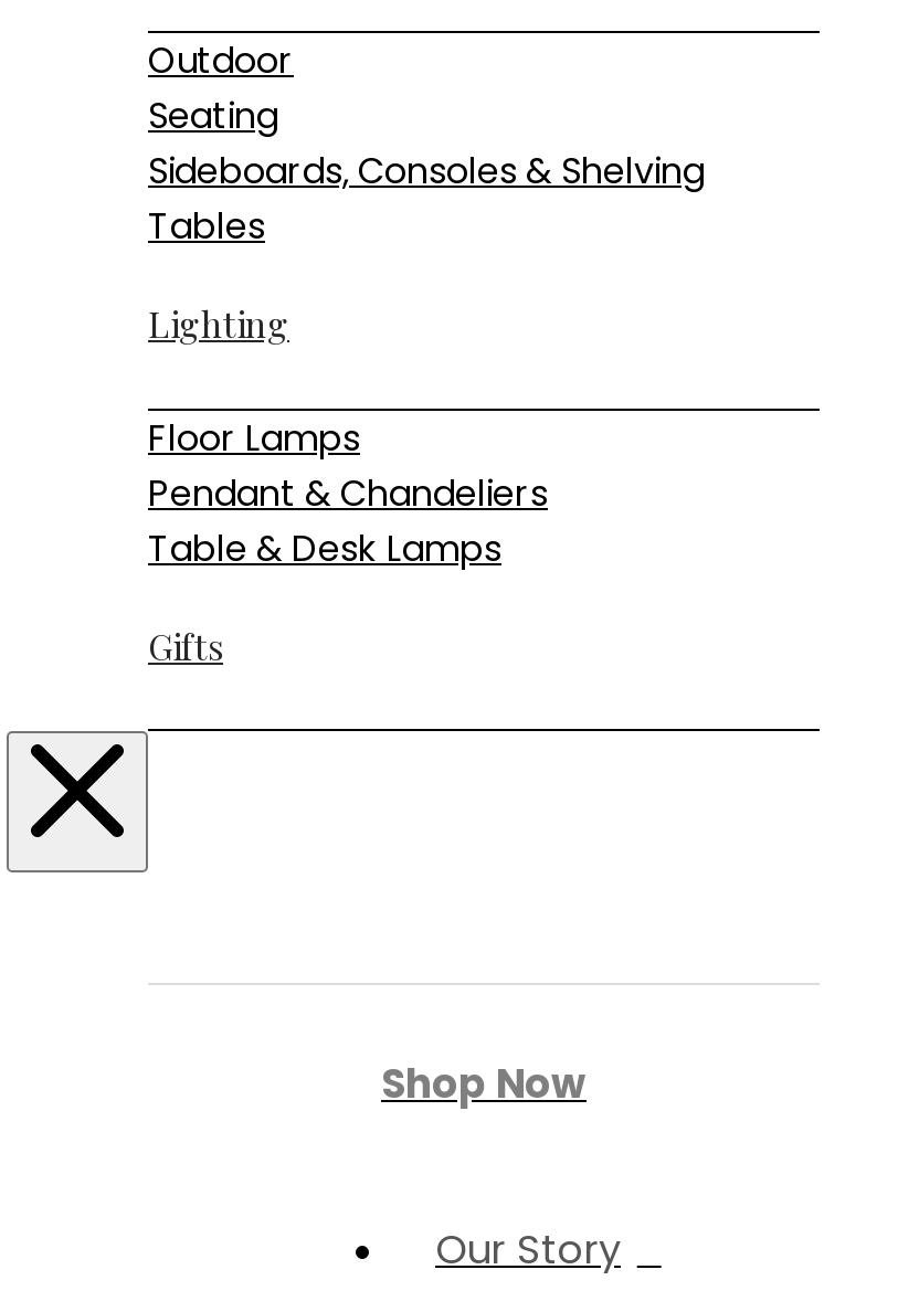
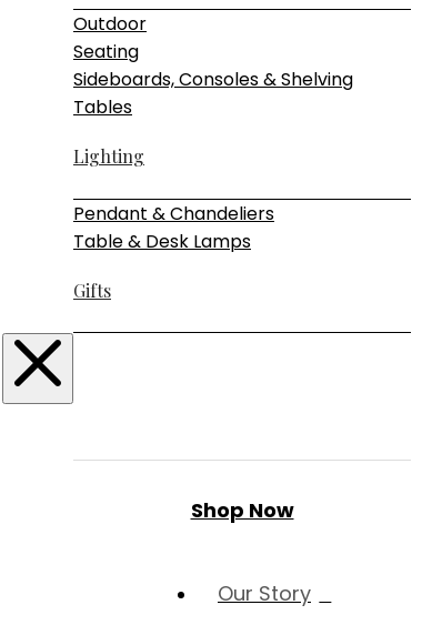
[148,412,360,463] Floor Lamps -> none

